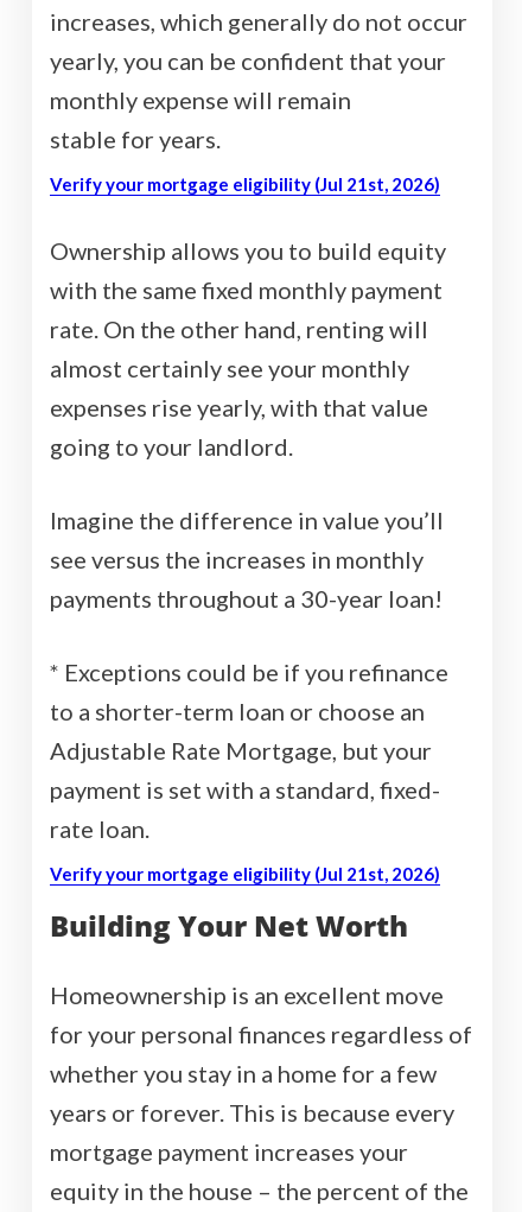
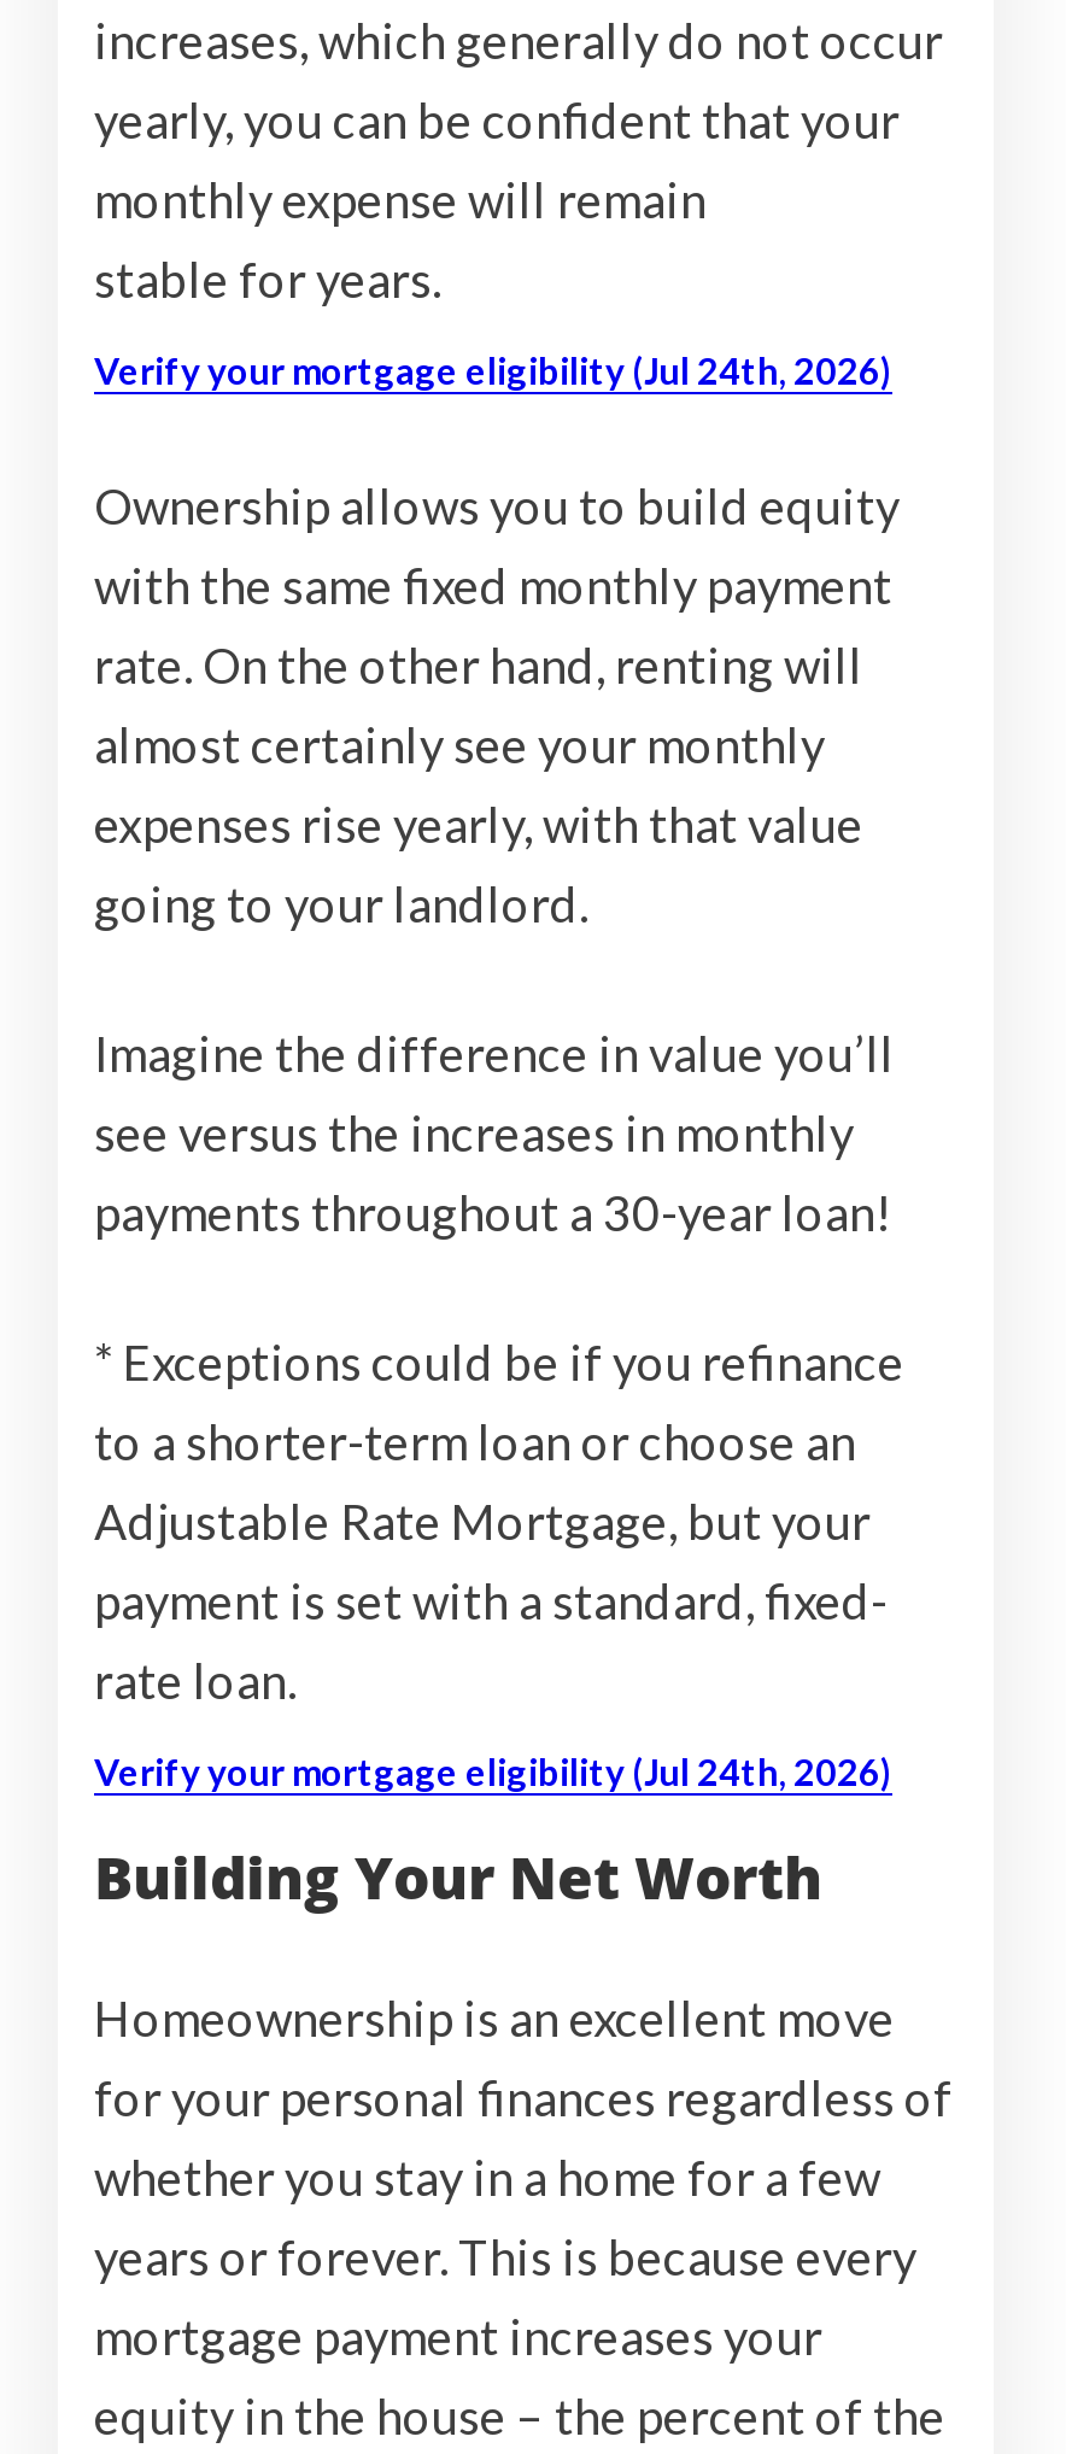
[50,173,440,194] Verify your mortgage eligibility (Jul 21st, 2026) -> [94,348,892,391] Verify your mortgage eligibility (Jul 24th, 2026)
[50,863,440,884] Verify your mortgage eligibility (Jul 21st, 2026) -> [94,1749,892,1793] Verify your mortgage eligibility (Jul 24th, 2026)

